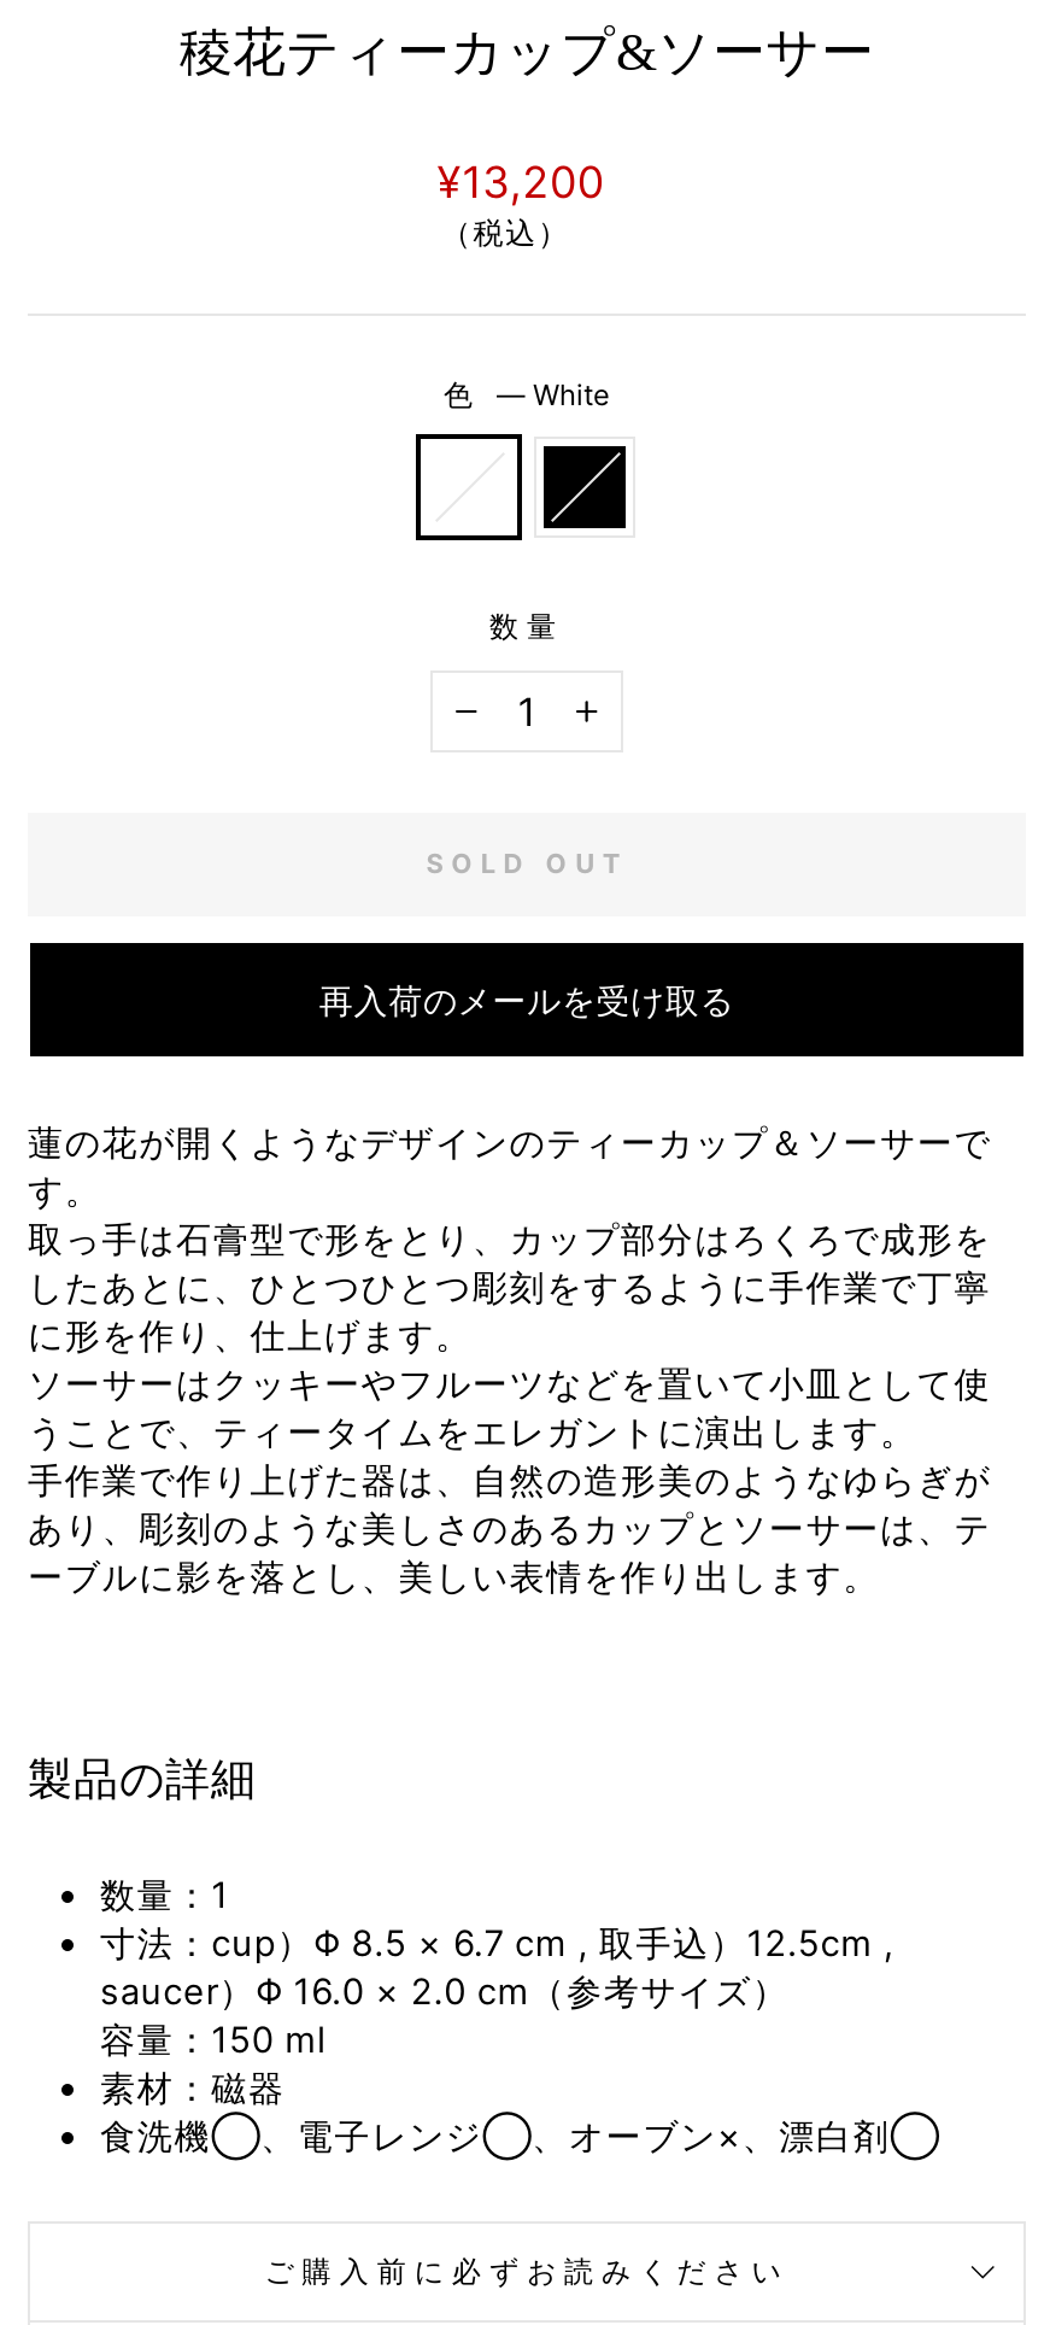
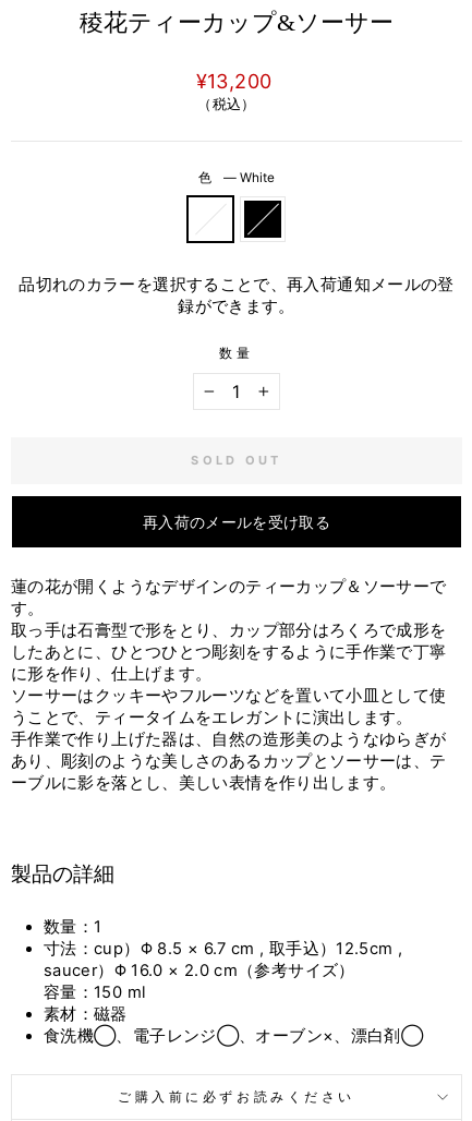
none -> [19,275,454,316] 品切れのカラーを選択することで、再入荷通知メールの登 | 録ができます。

